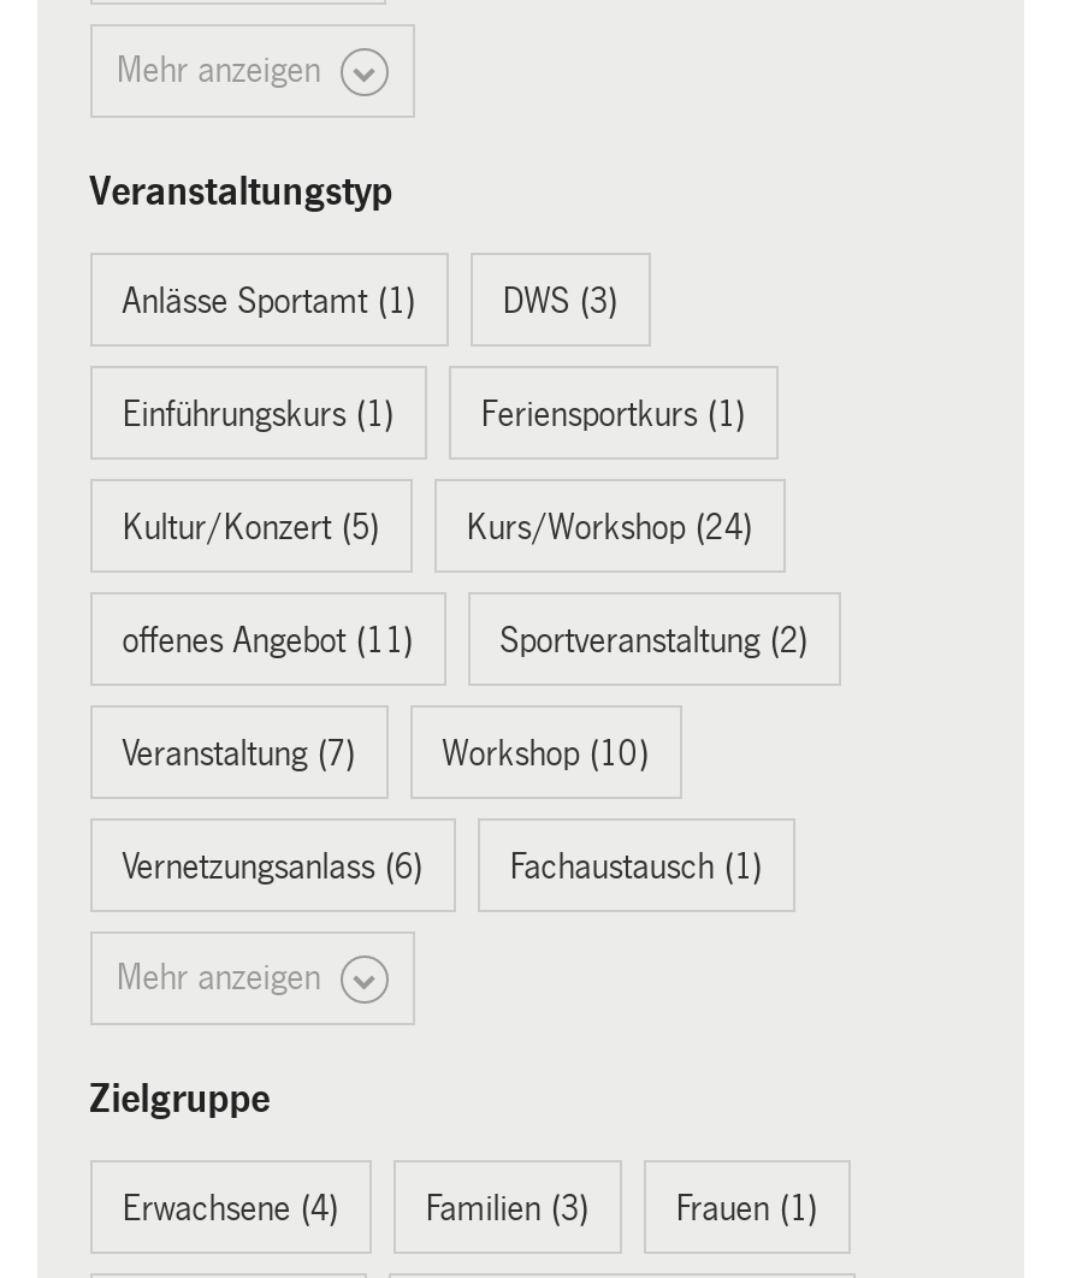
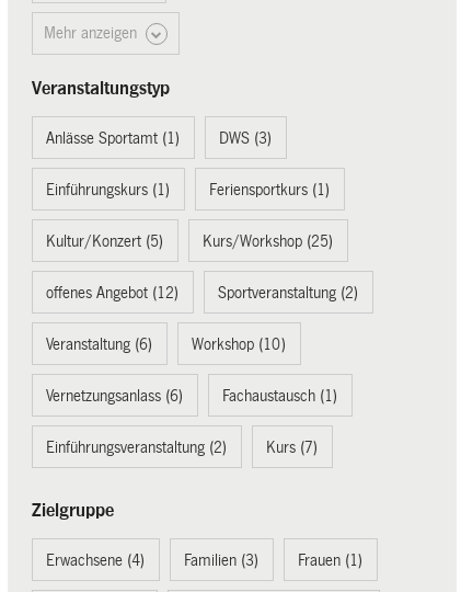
[466,507,753,546] Kurs/Workshop (24) -> [203,232,333,250] Kurs/Workshop (25)
[122,620,413,659] offenes Angebot (11) -> [46,284,179,301] offenes Angebot (12)
[122,734,355,772] Veranstaltung (7) -> [46,335,152,353] Veranstaltung (6)
[116,958,330,997] Mehr anzeigen -> [46,438,318,456] Einführungsveranstaltung (2) | Kurs (7)

